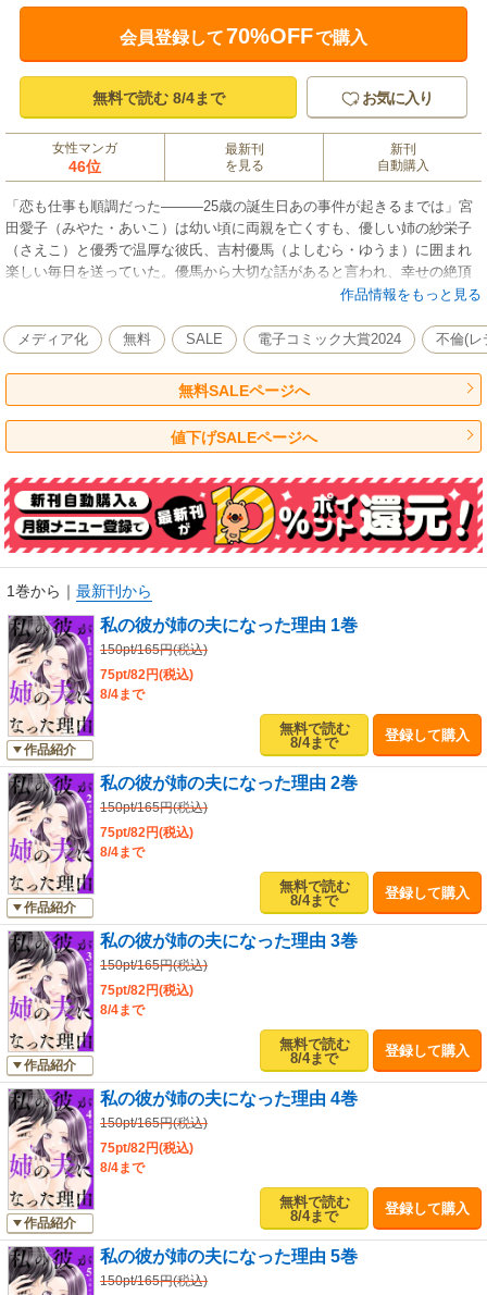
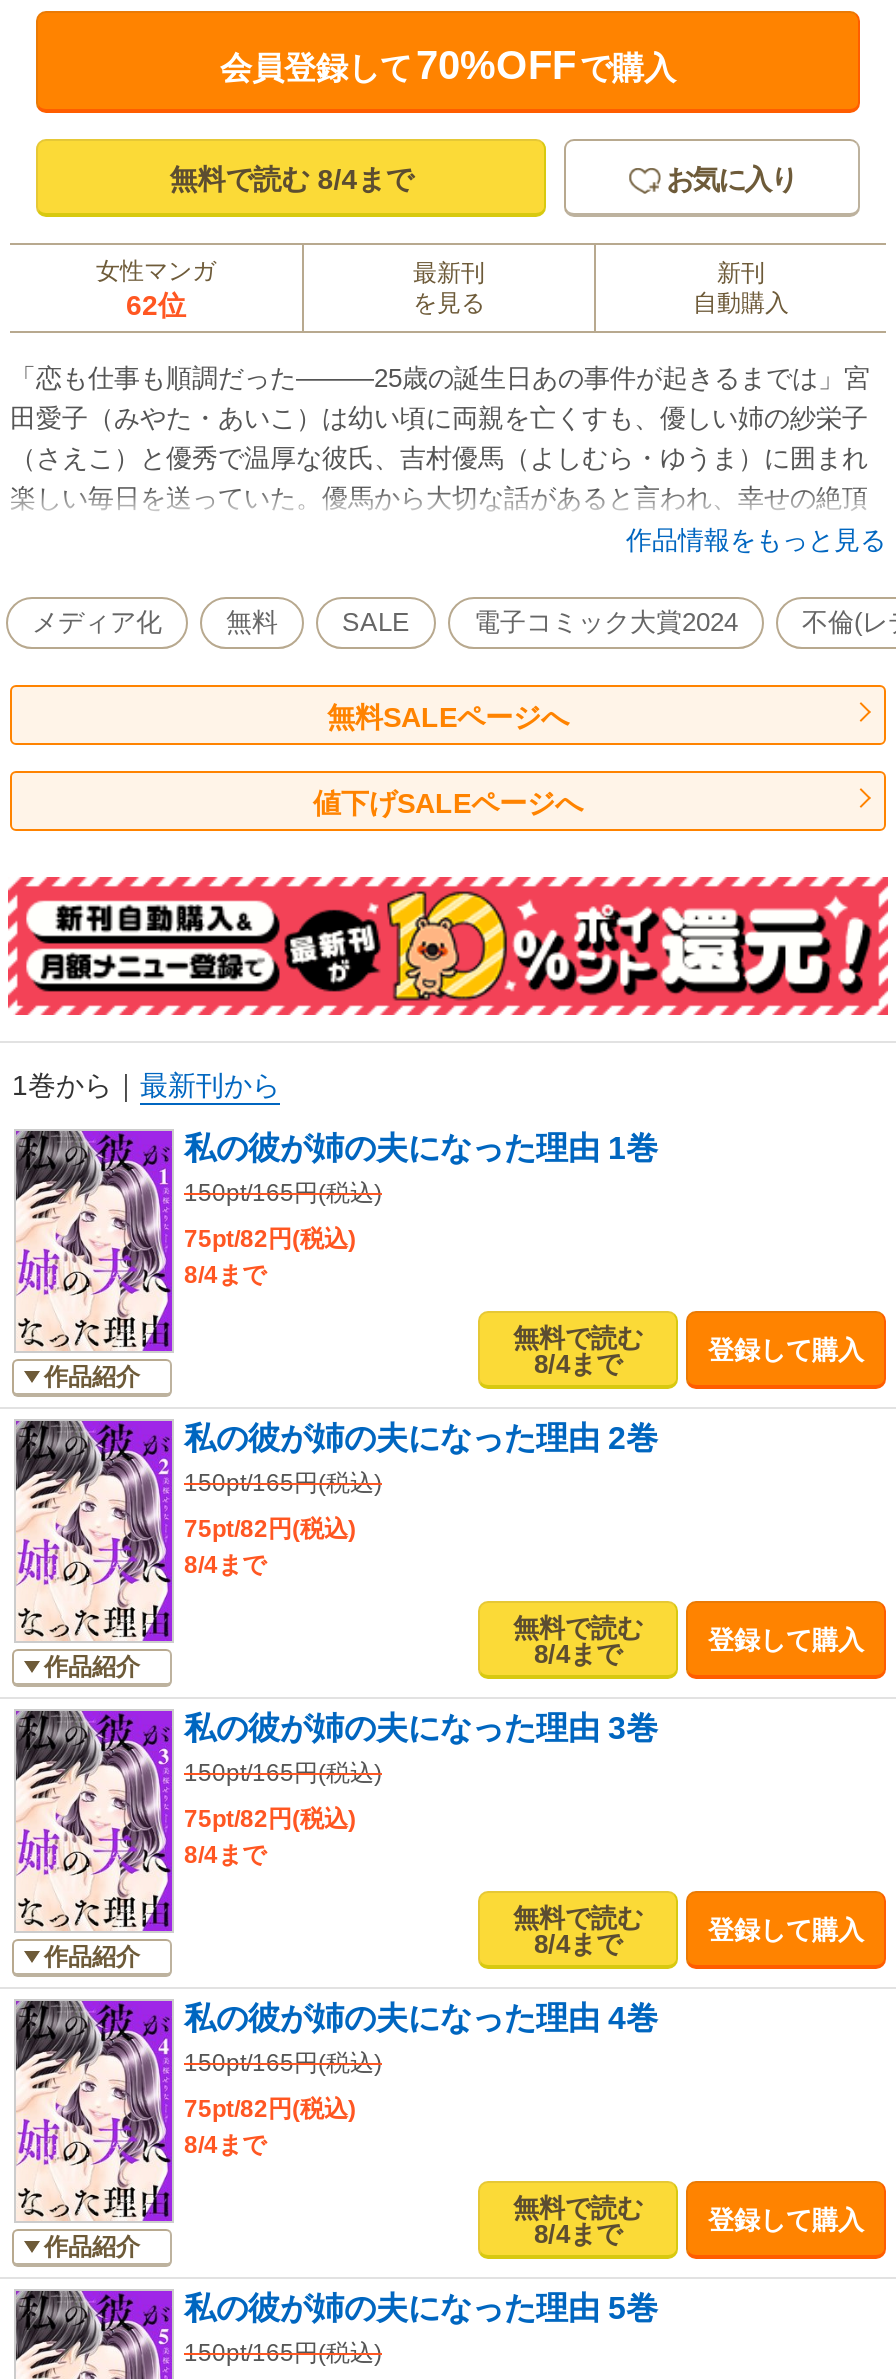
[68,158,101,175] 46位 -> [126,289,186,321] 62位

